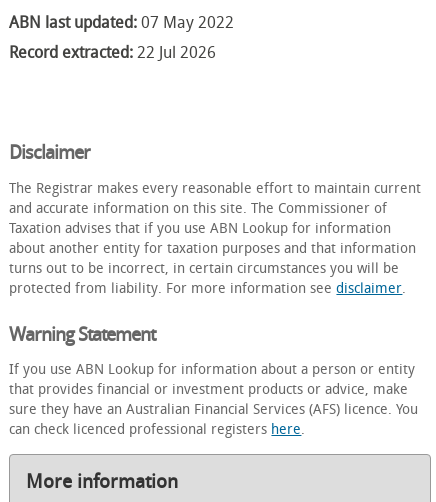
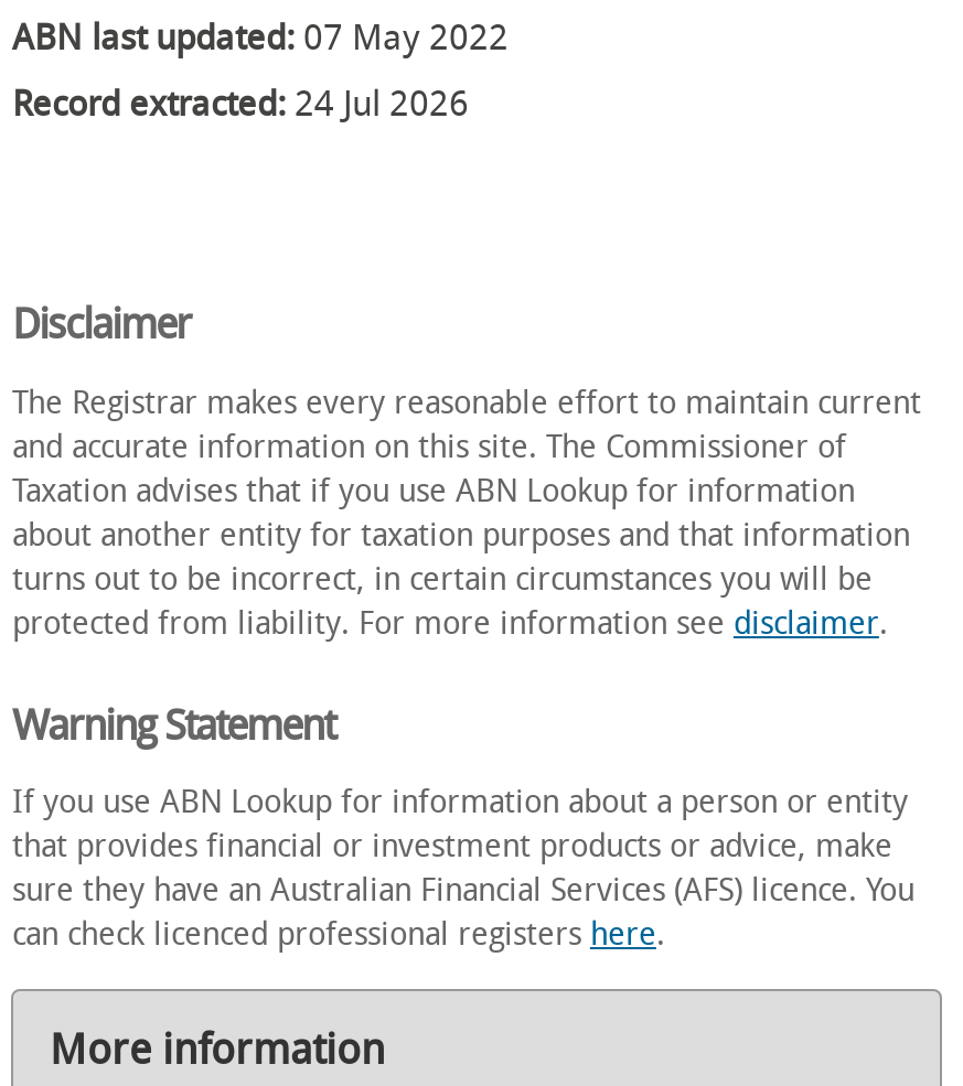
[9,43,216,62] Record extracted: 22 Jul 2026 -> [12,82,469,124] Record extracted: 24 Jul 2026

